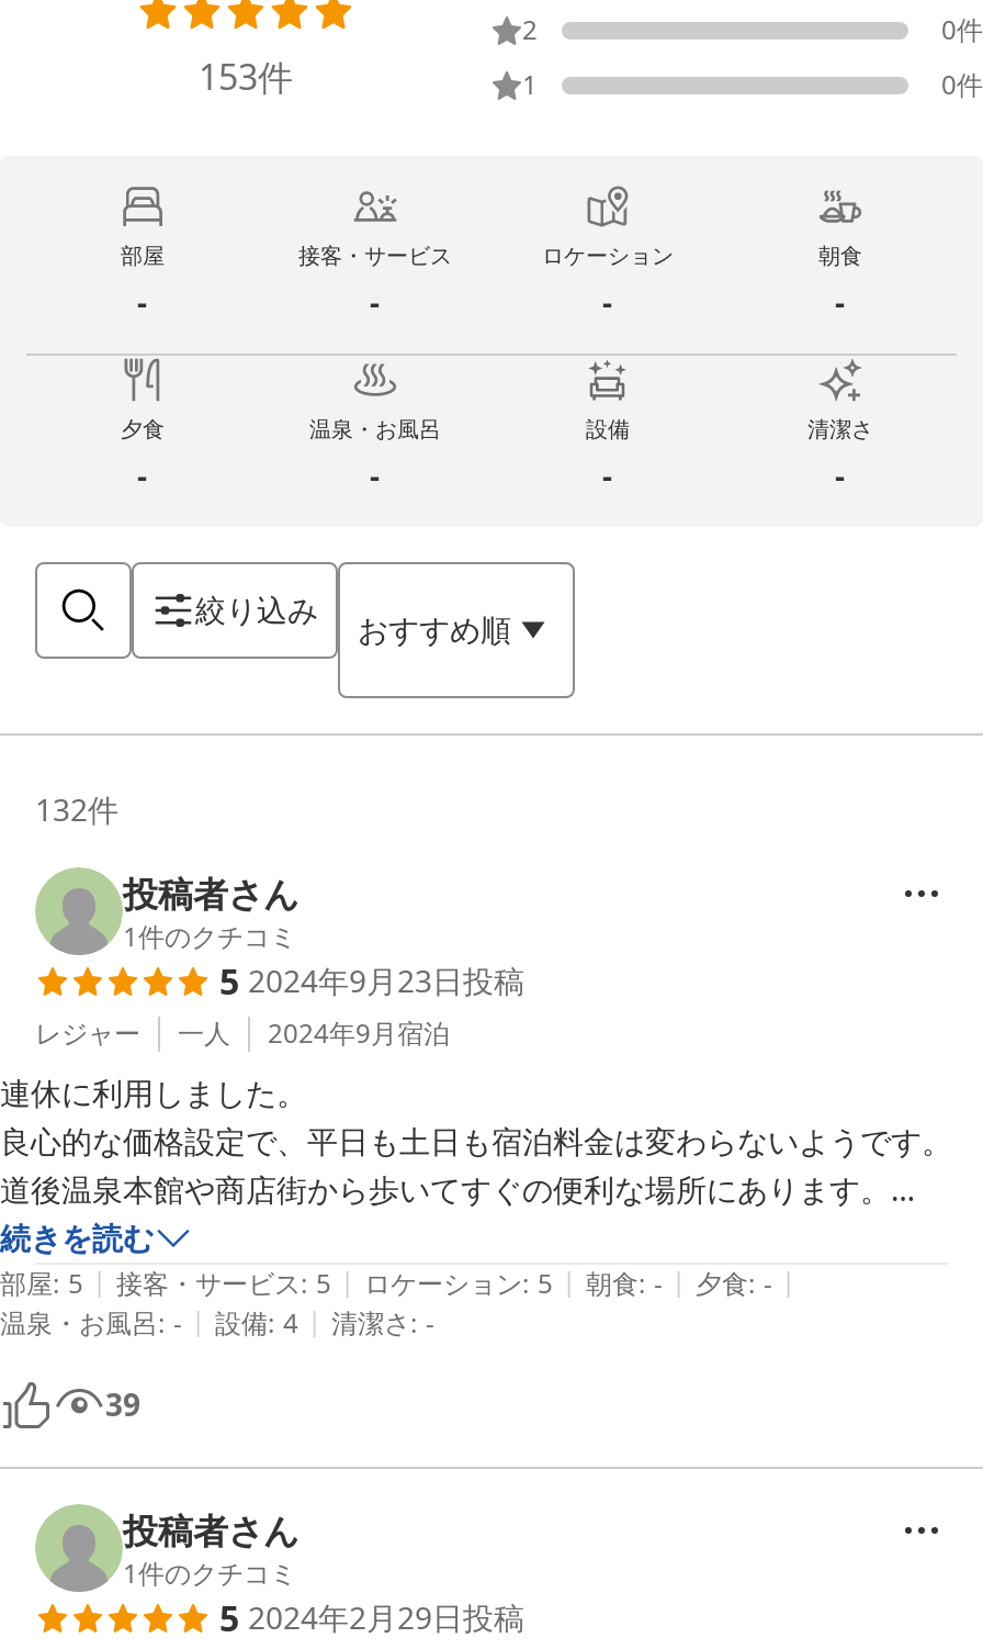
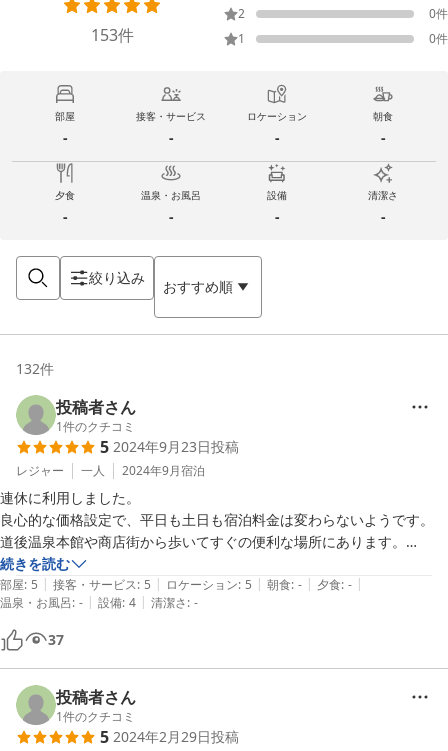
[105,1383,140,1425] 39 -> [48,630,64,649] 37

